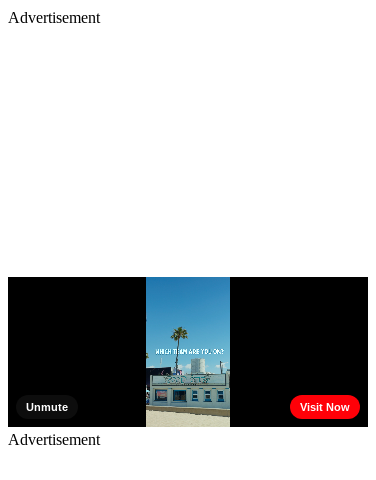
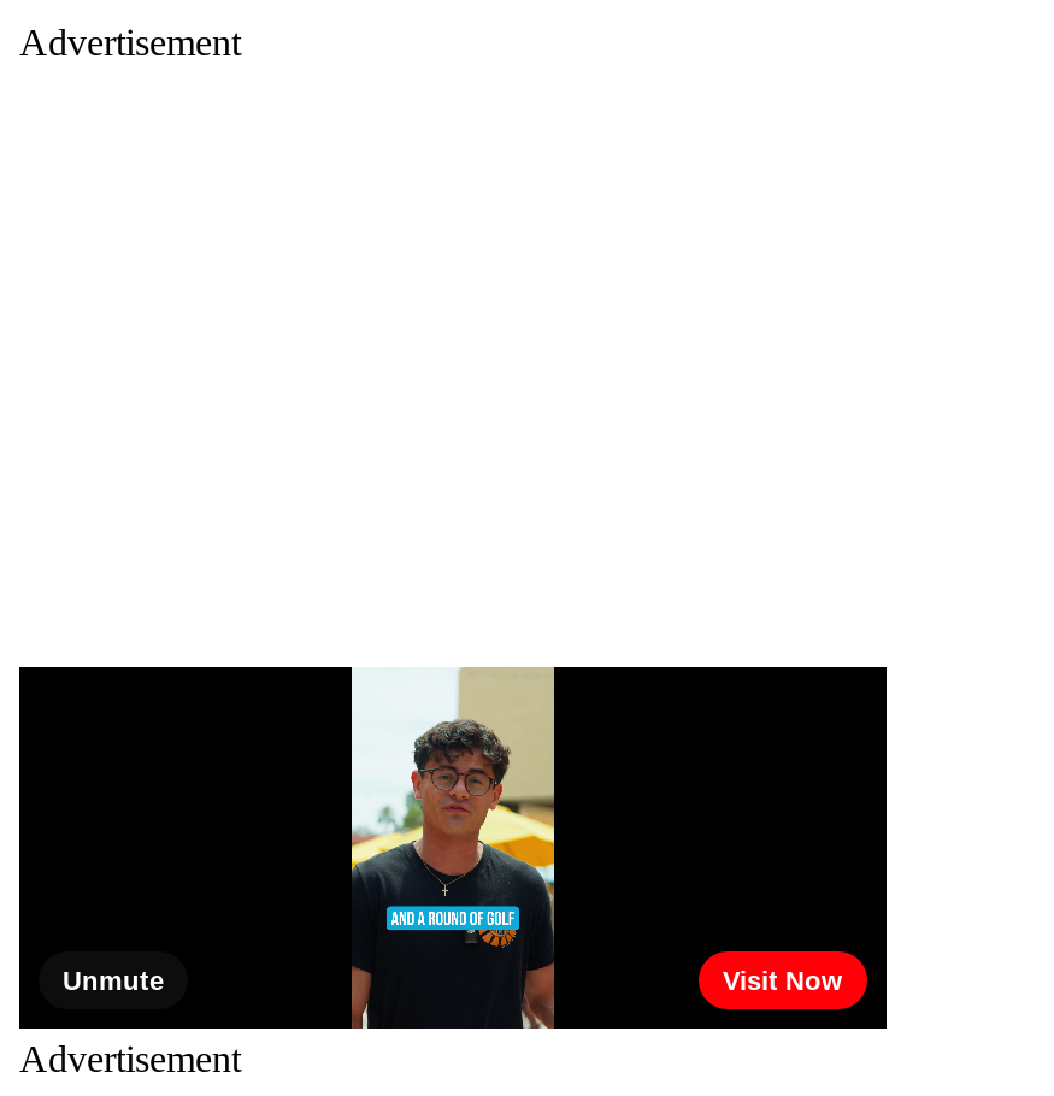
[145,276,231,427] [image] -> [349,667,557,1031] [image]

